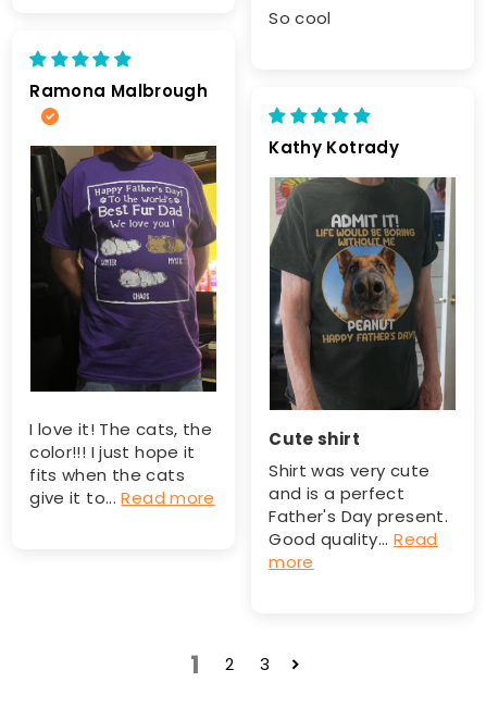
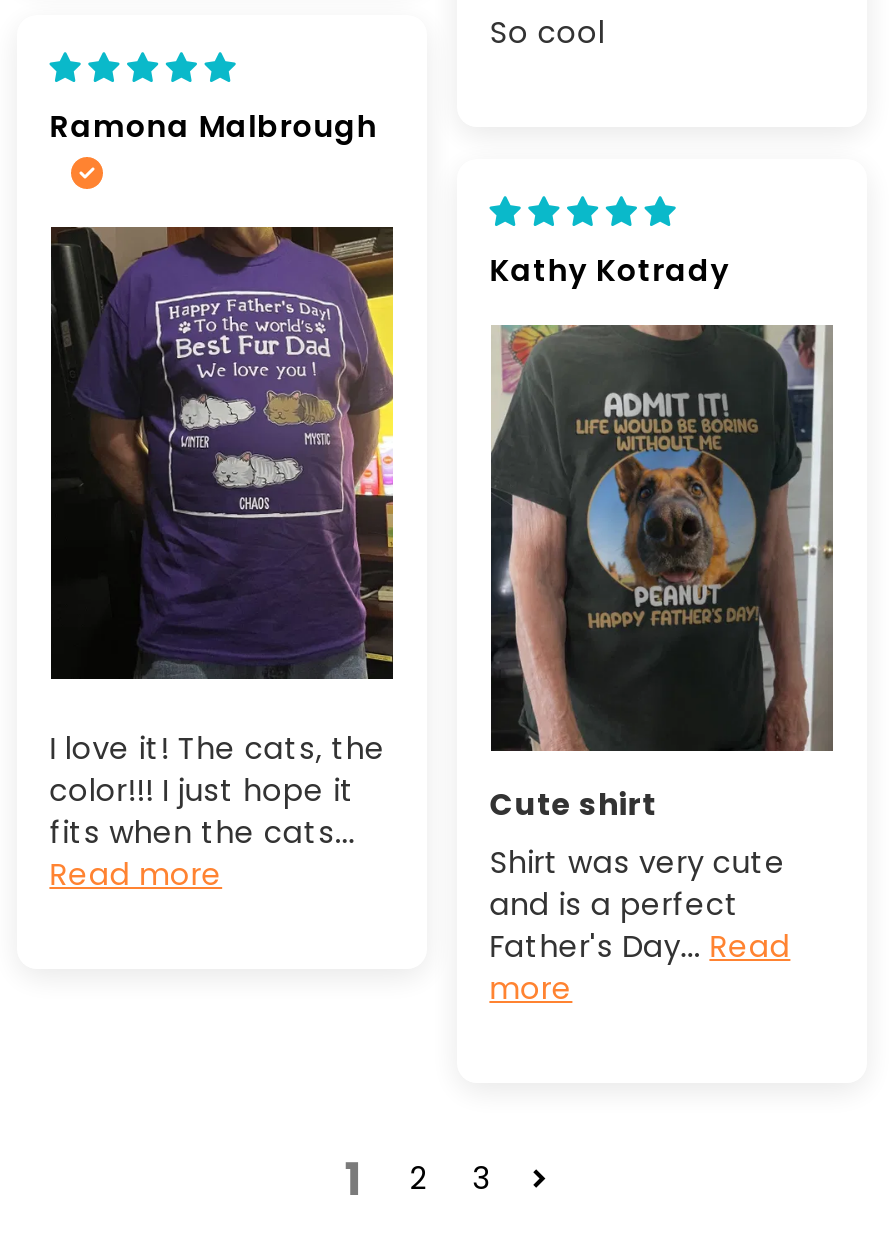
[30,463,215,509] fits when the cats | give it to... Read more -> [49,810,355,894] fits when the cats... | Read more
[269,504,448,550] Father's Day present. | Good quality... Read -> [489,925,790,967] Father's Day... Read

